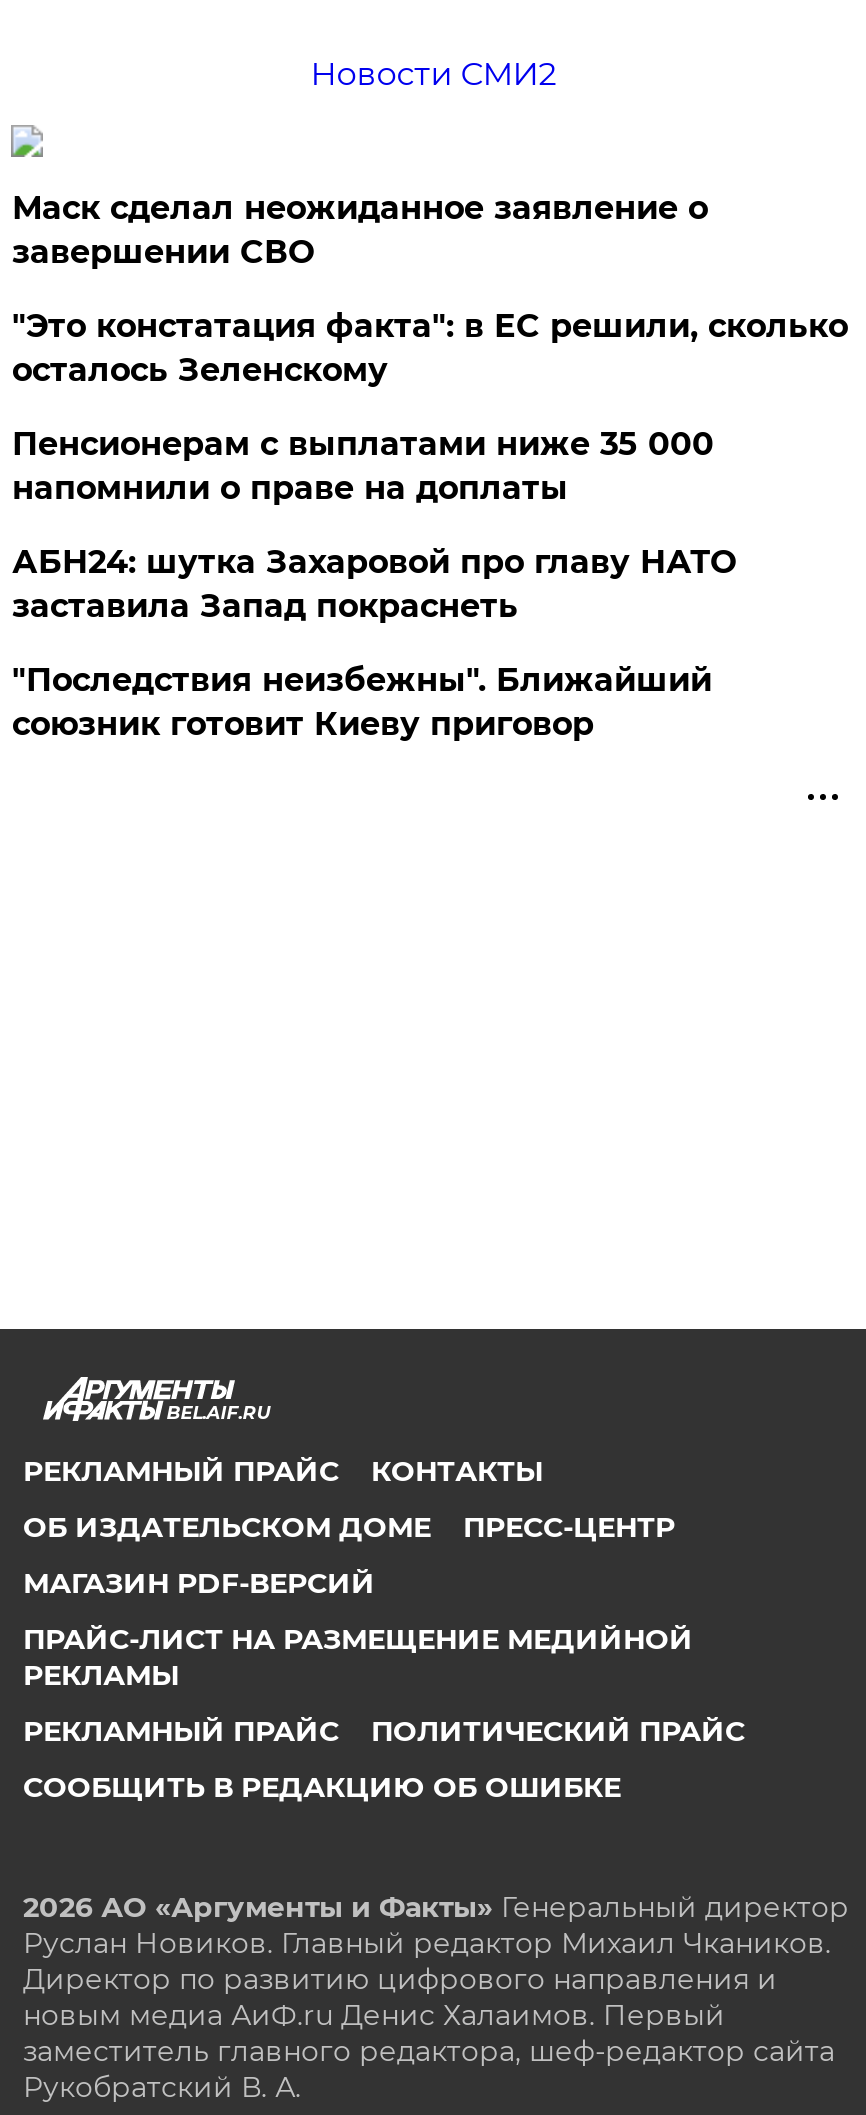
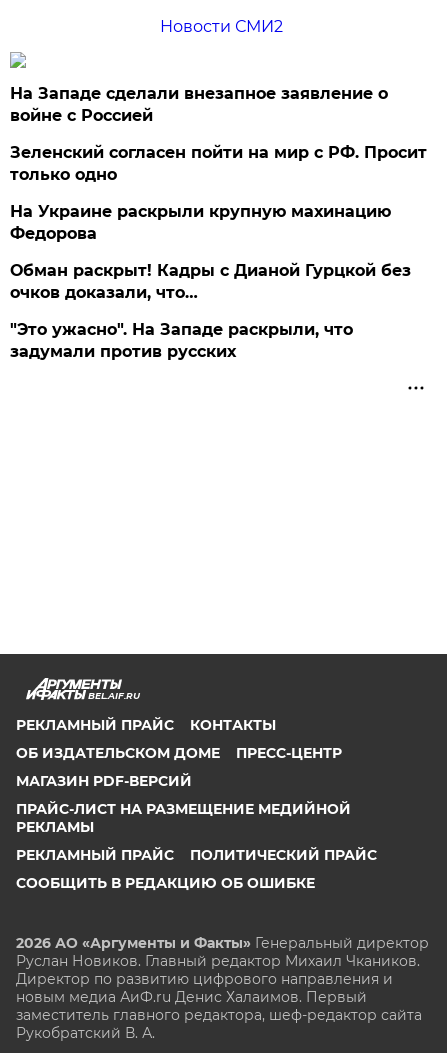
[12,189,708,271] Маск сделал неожиданное заявление о | завершении СВО -> [10,84,388,125] На Западе сделали внезапное заявление о | войне с Россией
[12,307,848,389] "Это констатация факта": в ЕС решили, сколько | осталось Зеленскому -> [10,143,427,184] Зеленский согласен пойти на мир с РФ. Просит | только одно
[12,425,714,507] Пенсионерам с выплатами ниже 35 000 | напомнили о праве на доплаты -> [10,202,391,243] На Украине раскрыли крупную махинацию | Федорова
[12,543,736,625] АБН24: шутка Захаровой про главу НАТО | заставила Запад покраснеть -> [10,261,411,302] Обман раскрыт! Кадры с Дианой Гурцкой без | очков доказали, что…
[12,661,712,743] "Последствия неизбежны". Ближайший | союзник готовит Киеву приговор -> [10,320,353,361] "Это ужасно". На Западе раскрыли, что | задумали против русских

